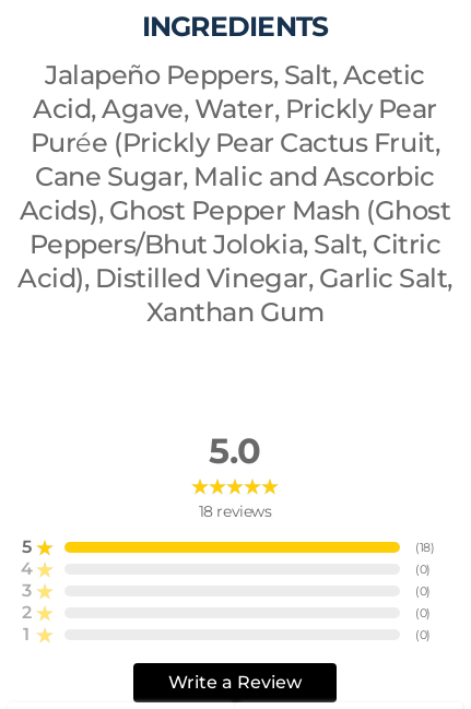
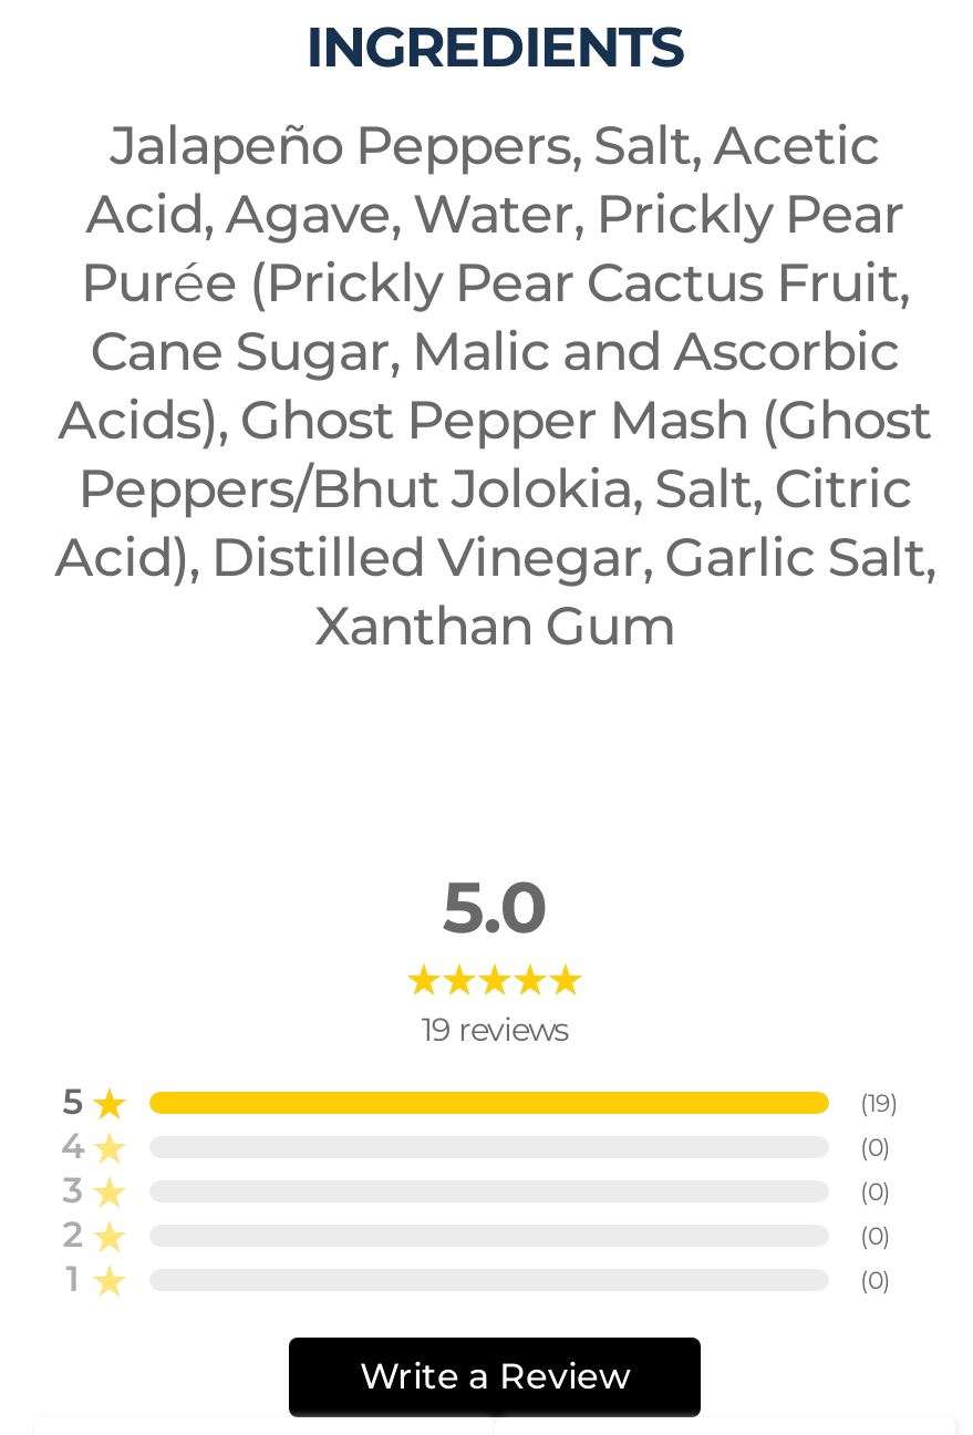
[199,501,271,521] 18 reviews -> [422,1010,568,1050] 19 reviews
[415,540,434,555] (18) -> [860,1087,898,1118] (19)

